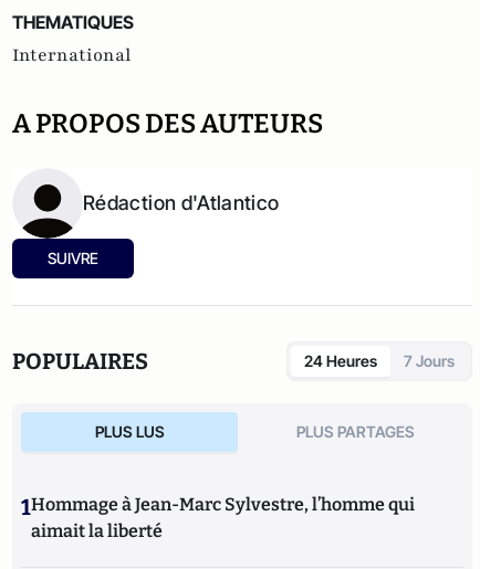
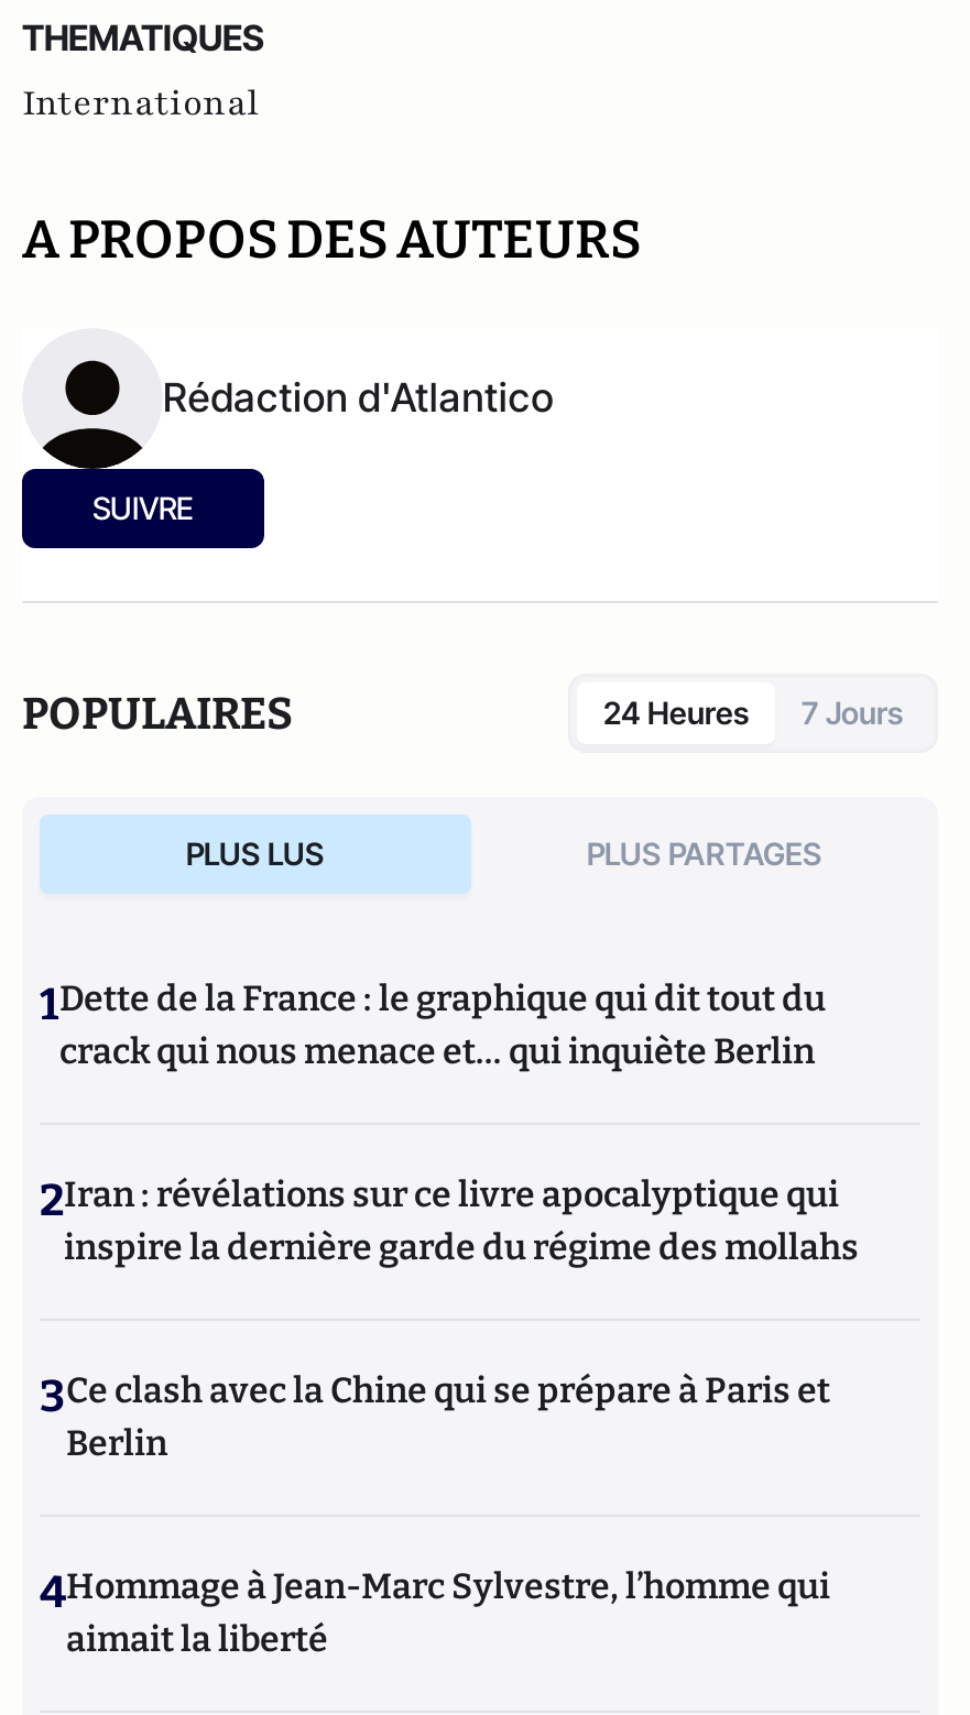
[21,494,415,520] 1Hommage à Jean-Marc Sylvestre, l’homme qui -> [40,977,859,1618] 1Dette de la France : le graphique qui dit tout du | crack qui nous menace et… qui inquiète Berlin | 2Iran : révélations sur ce livre apocalyptique qui | inspire la dernière garde du régime des mollahs | 3Ce clash avec la Chine qui se prépare à Paris et | Berlin | 4Hommage à Jean-Marc Sylvestre, l’homme qui

